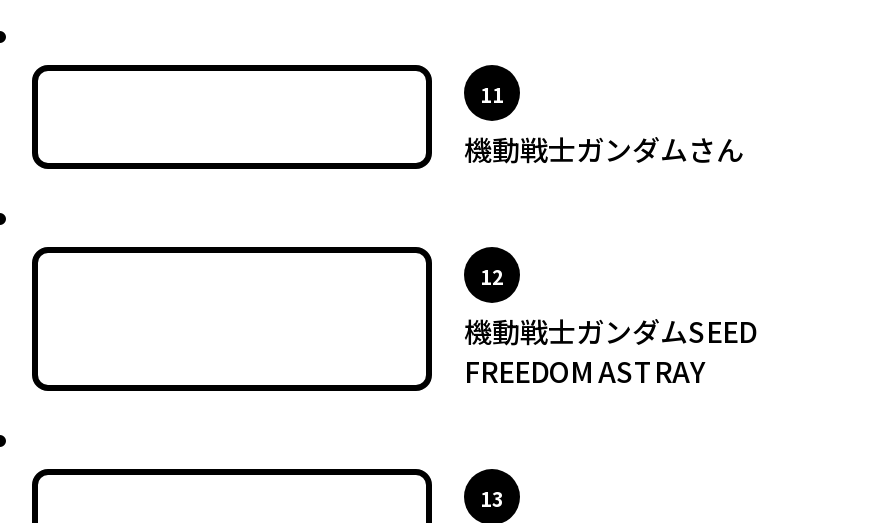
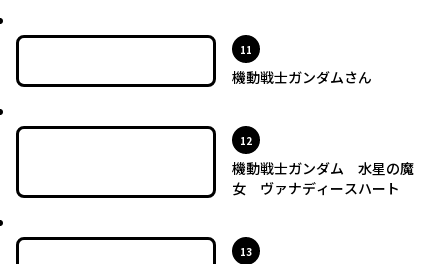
[464,311,756,391] 機動戦士ガンダムSEED | FREEDOM ASTRAY -> [232,158,414,198] 機動戦士ガンダム 水星の魔 | 女 ヴァナディースハート

